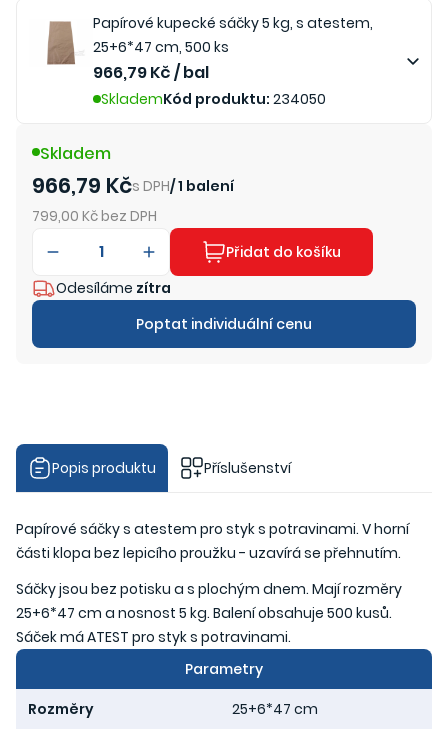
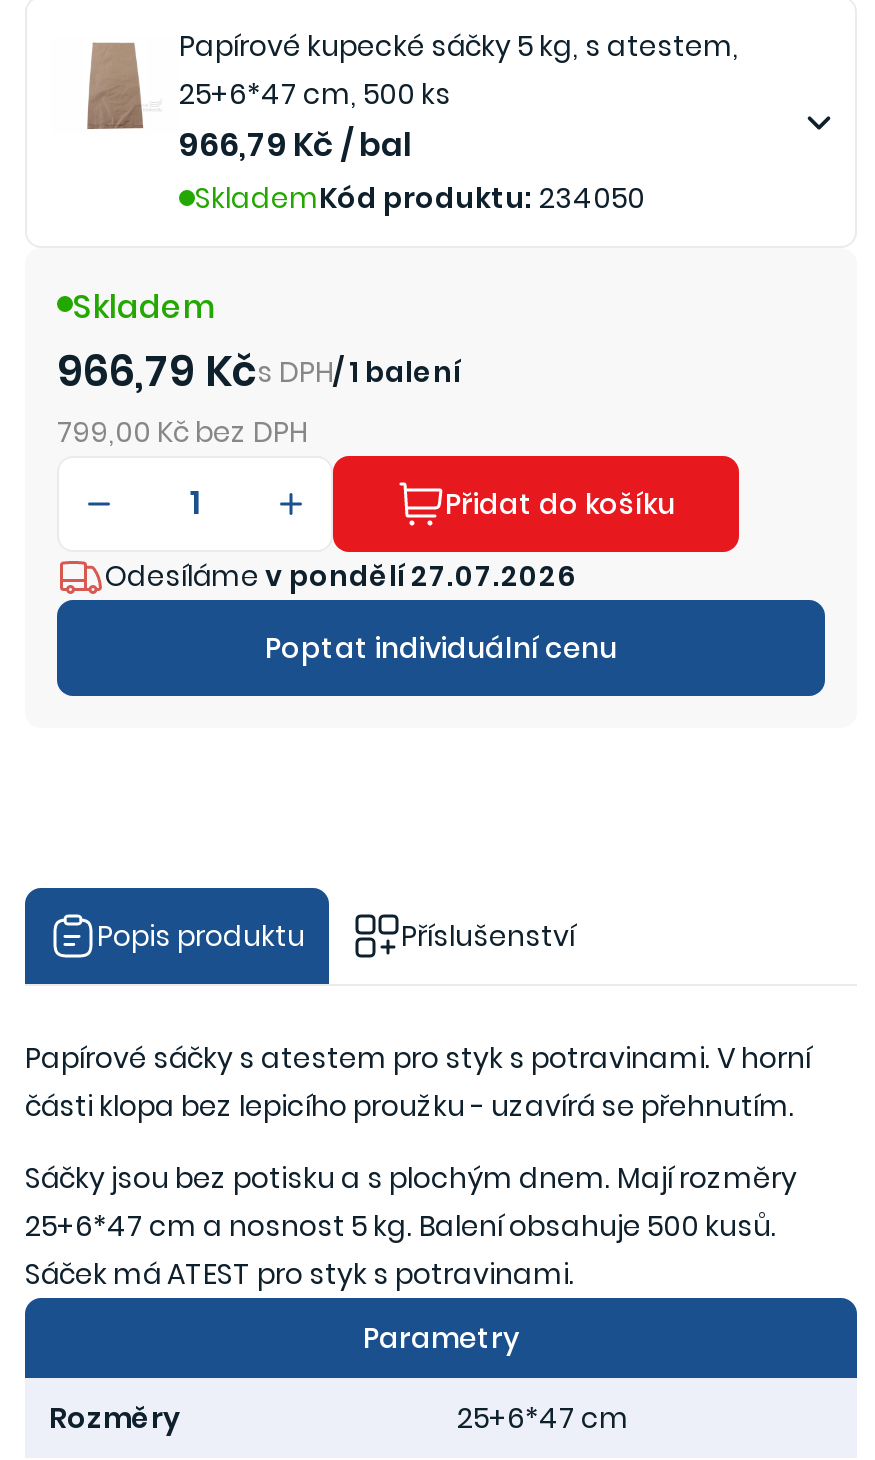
[56,278,171,298] Odesíláme zítra -> [105,556,575,596] Odesíláme v pondělí 27.07.2026

